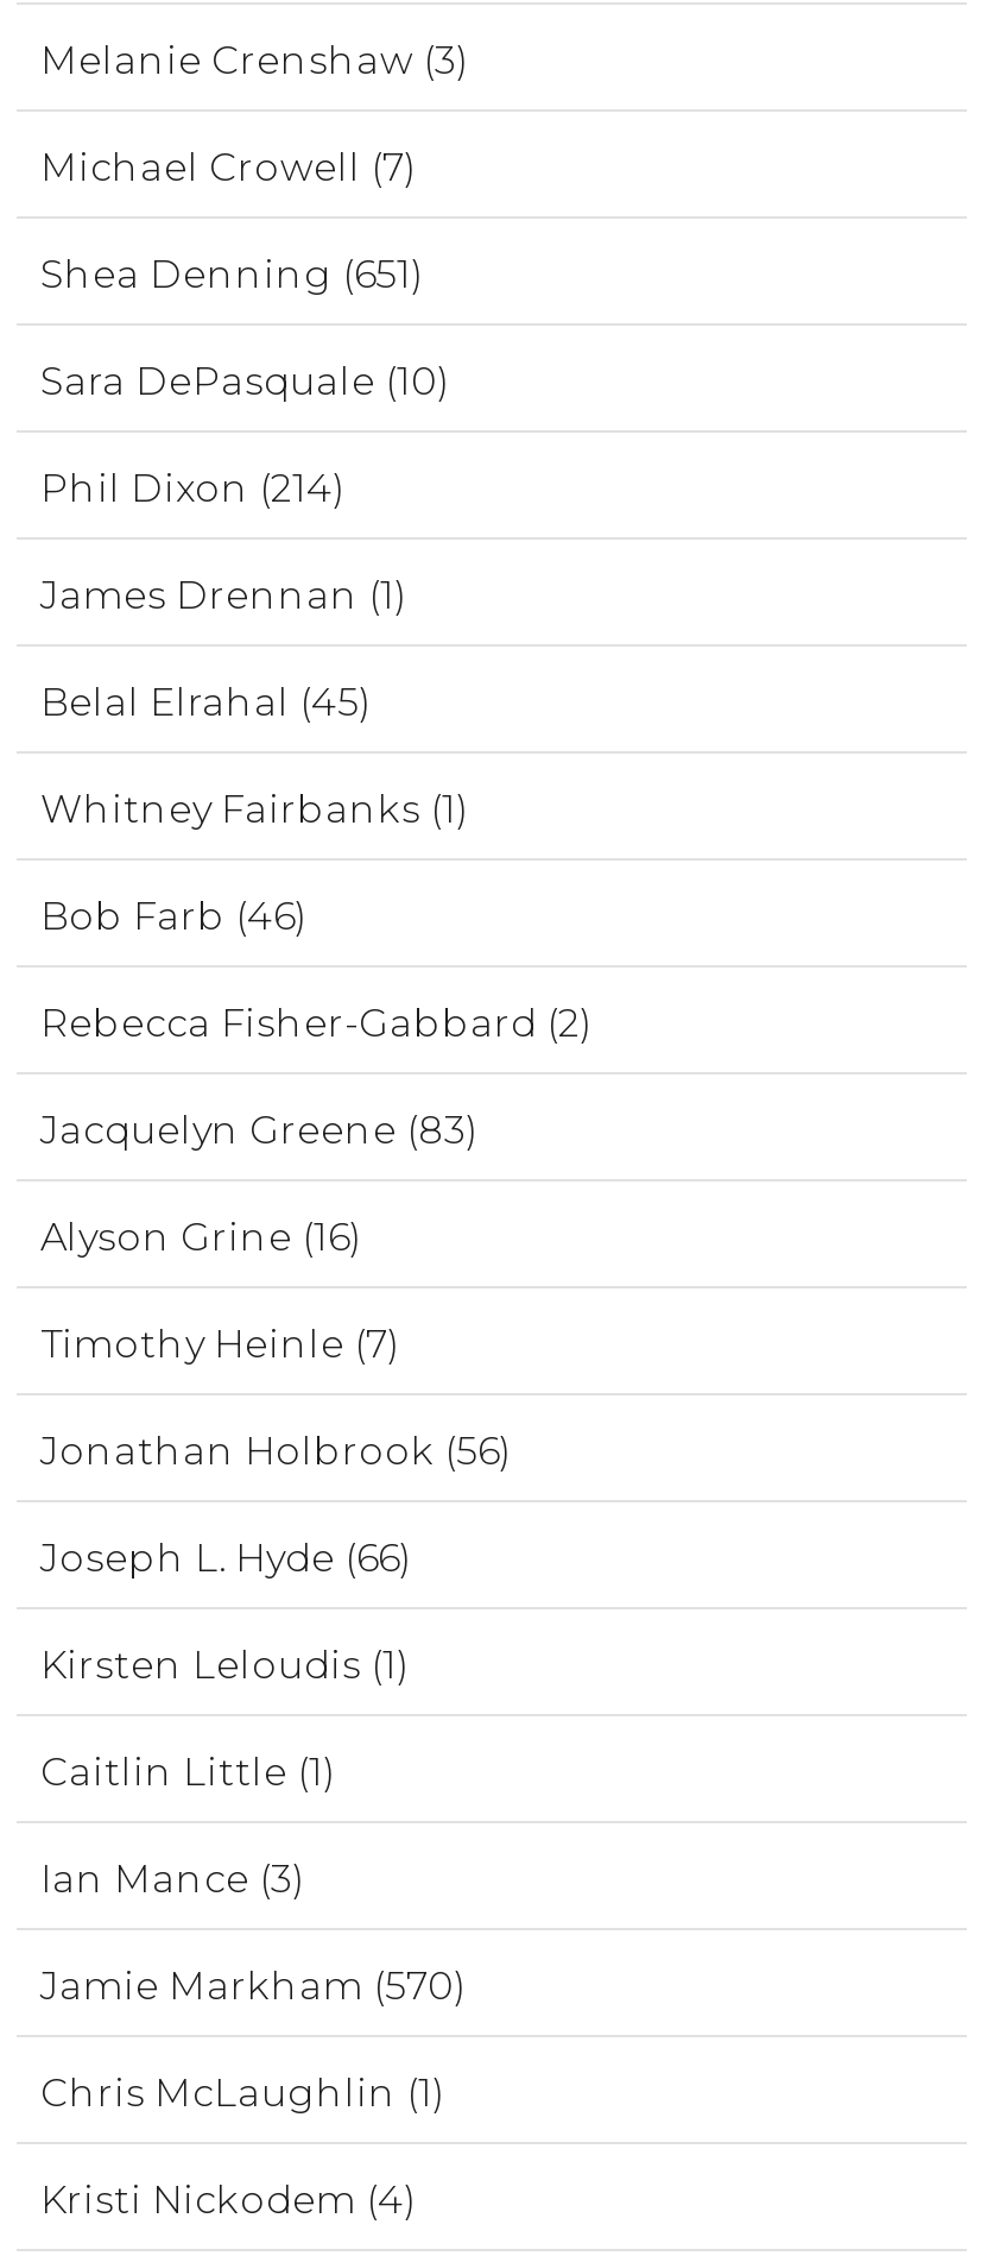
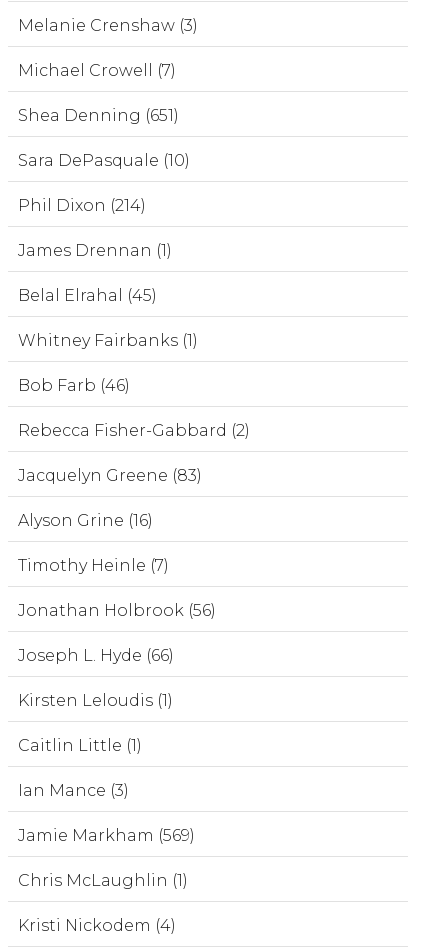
[40,1964,466,2009] Jamie Markham (570) -> [18,826,195,845] Jamie Markham (569)

